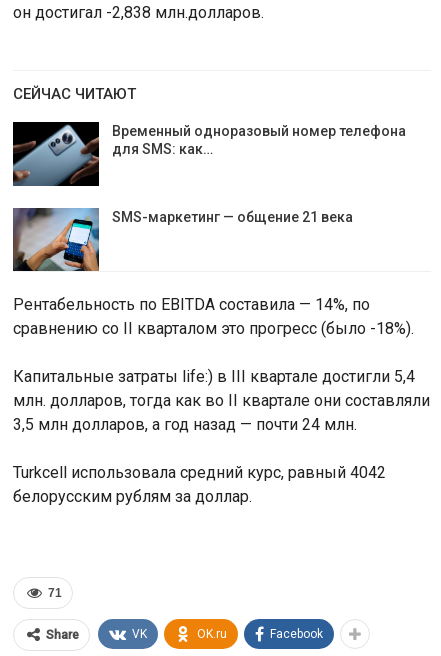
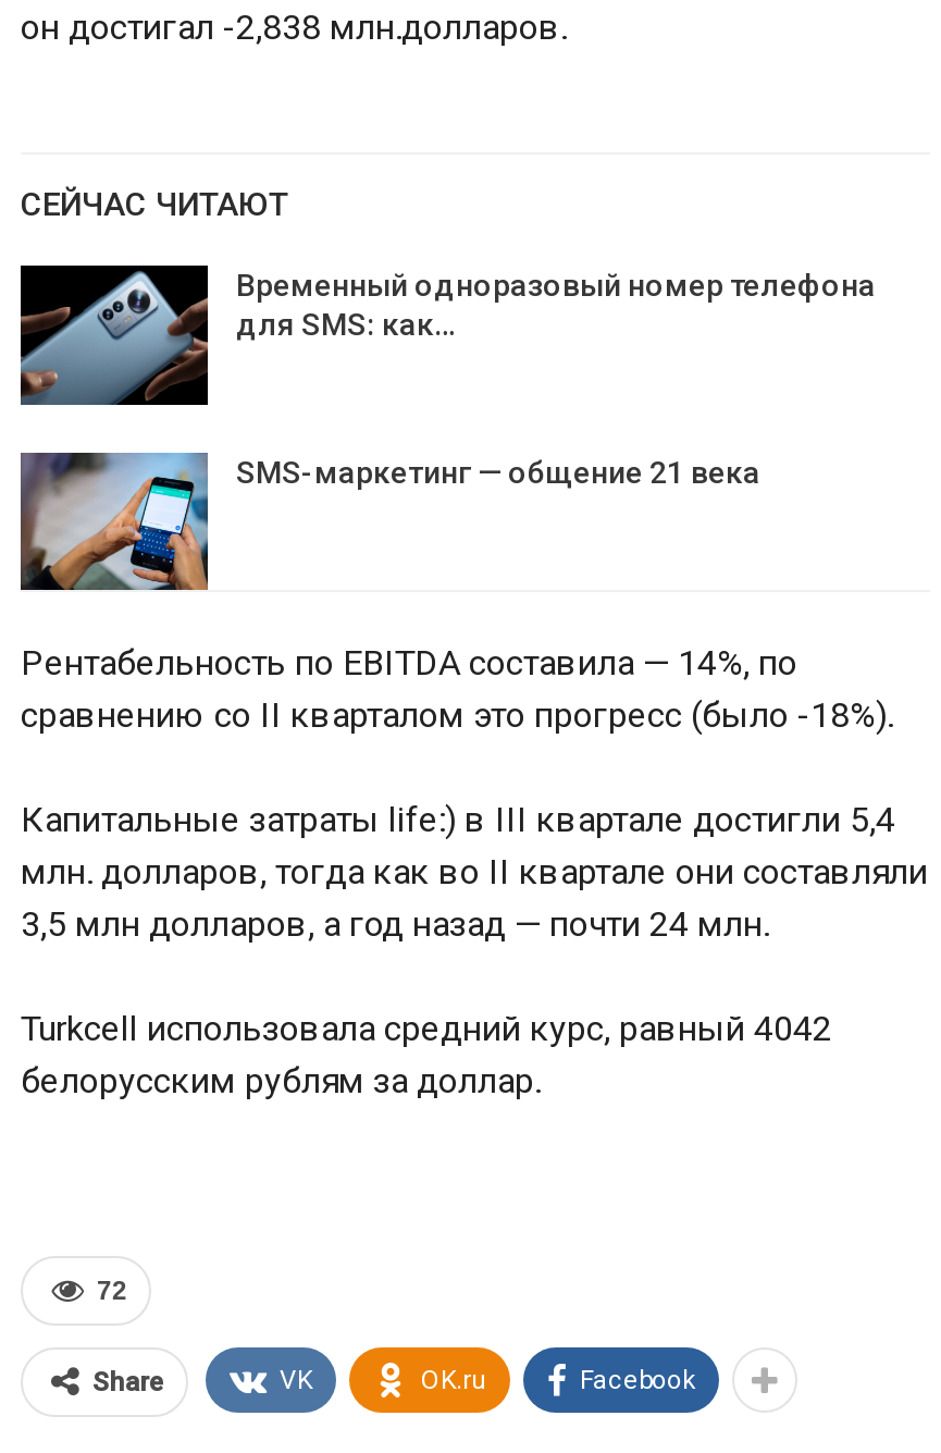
[48,586,62,600] 71 -> [97,1276,127,1307] 72

